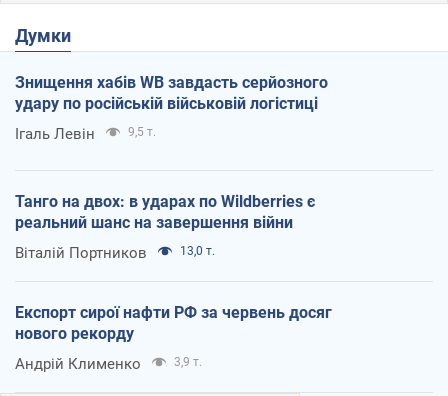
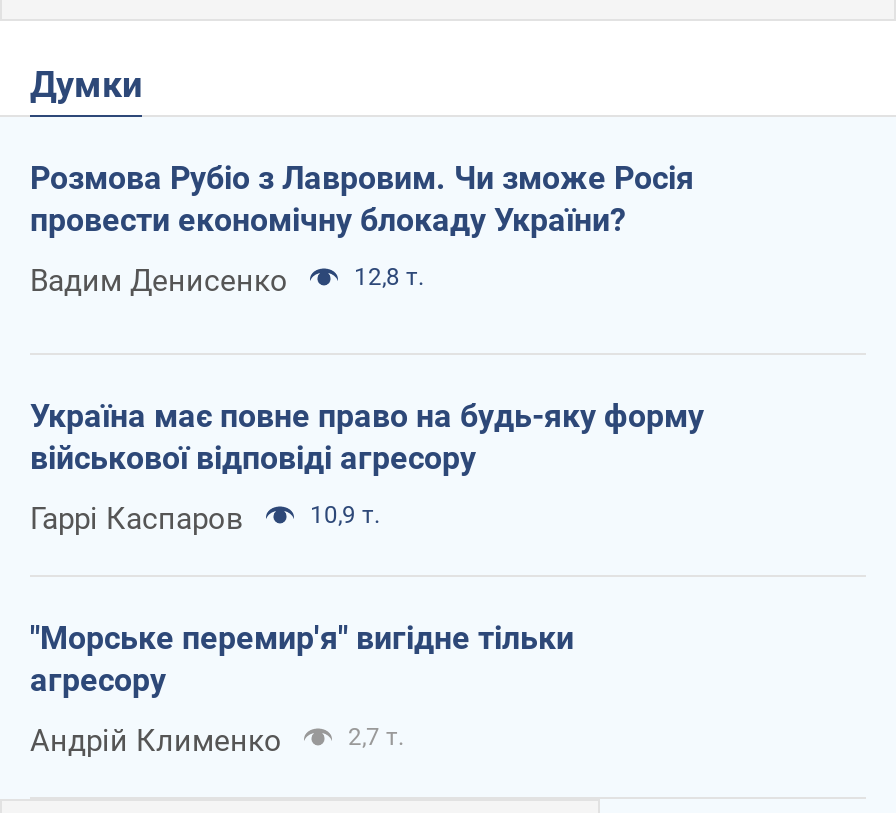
[15,73,328,113] Знищення хабів WB завдасть серйозного | удару по російській військовій логістиці -> [30,158,694,238] Розмова Рубіо з Лавровим. Чи зможе Росія | провести економічну блокаду України?
[15,125,156,143] Ігаль Левін | 9,5 т. -> [30,262,424,298] Вадим Денисенко | 12,8 т.
[15,192,315,232] Танго на двох: в ударах по Wildberries є | реальний шанс на завершення війни -> [30,396,704,476] Україна має повне право на будь-яку форму | військової відповіді агресору
[15,244,215,262] Віталій Портников | 13,0 т. -> [30,500,380,536] Гаррі Каспаров | 10,9 т.
[15,303,332,343] Експорт сирої нафти РФ за червень досяг | нового рекорду -> [30,618,574,698] "Морське перемир'я" вигідне тільки | агресору
[174,355,202,369] 3,9 т. -> [348,722,404,750] 2,7 т.

